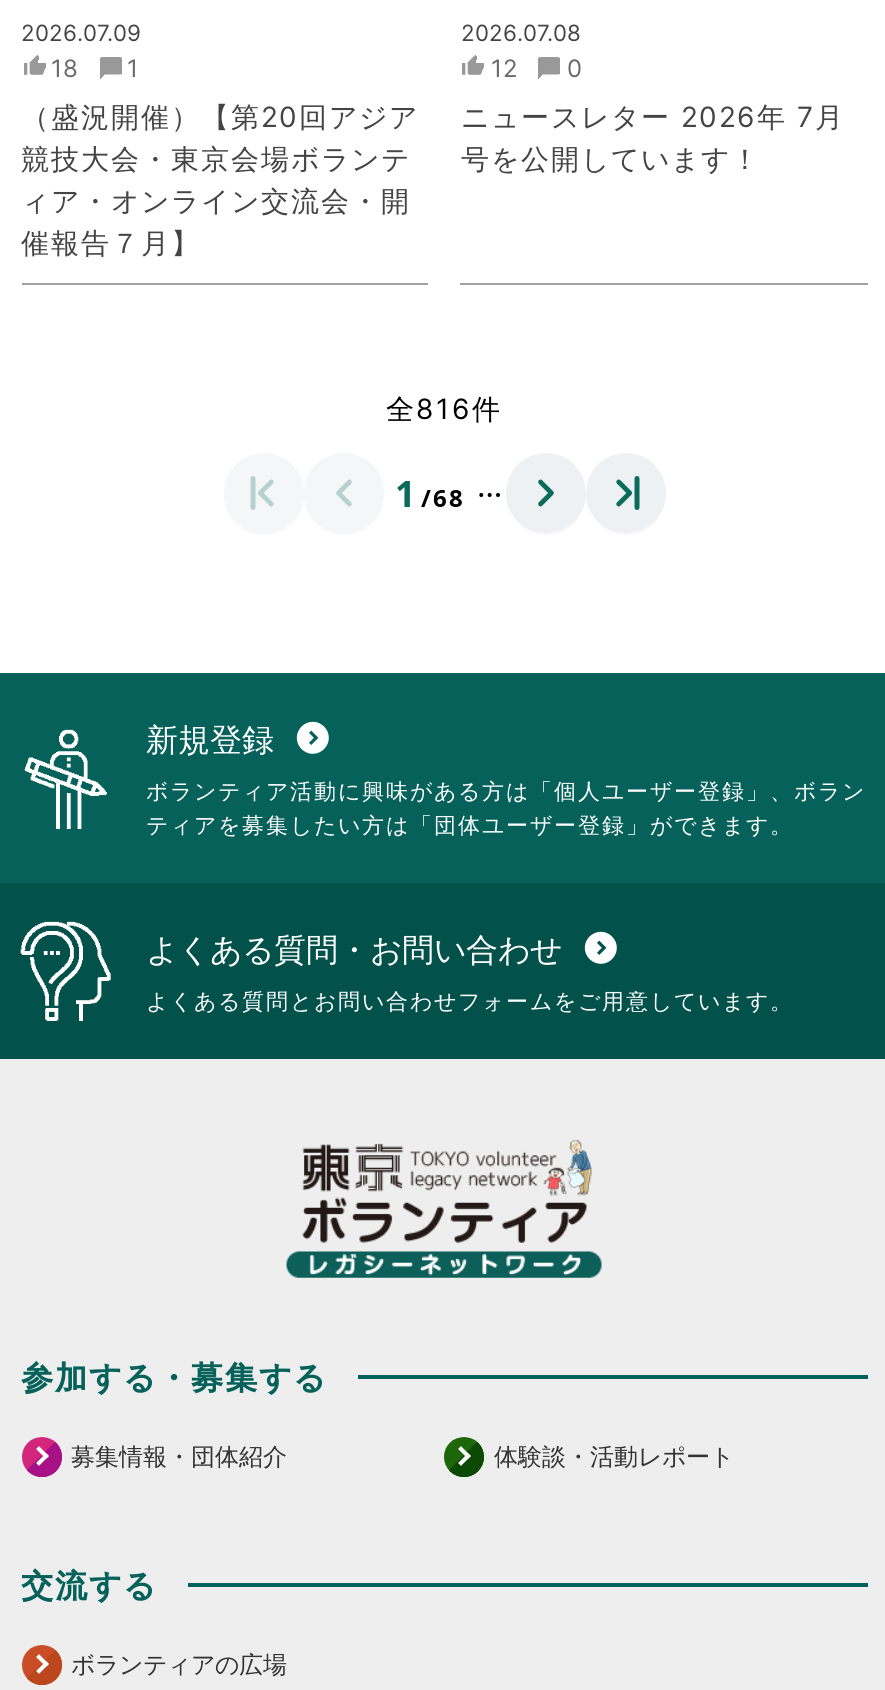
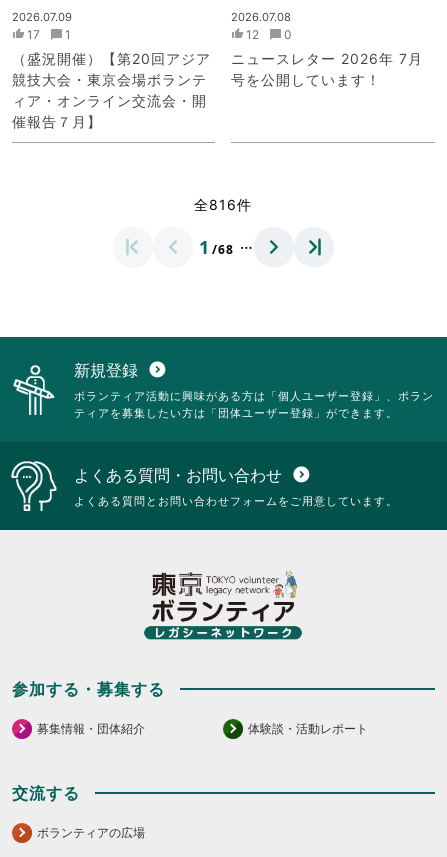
[51,53,139,83] 18 1 -> [26,27,70,42] 17 1

